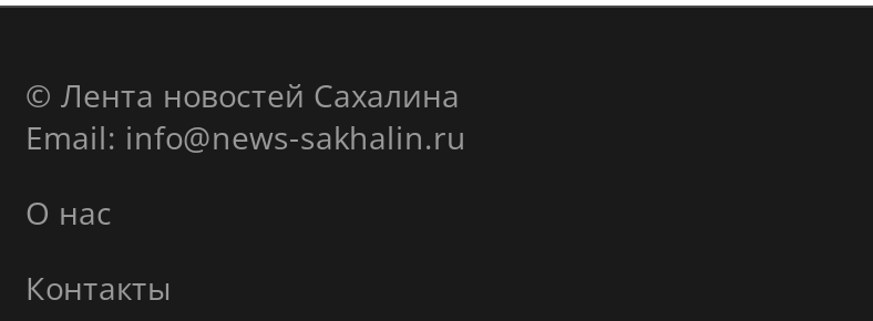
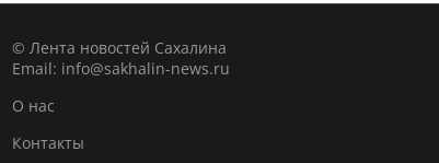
[25,116,466,158] Email: info@news-sakhalin.ru -> [12,58,230,79] Email: info@sakhalin-news.ru

